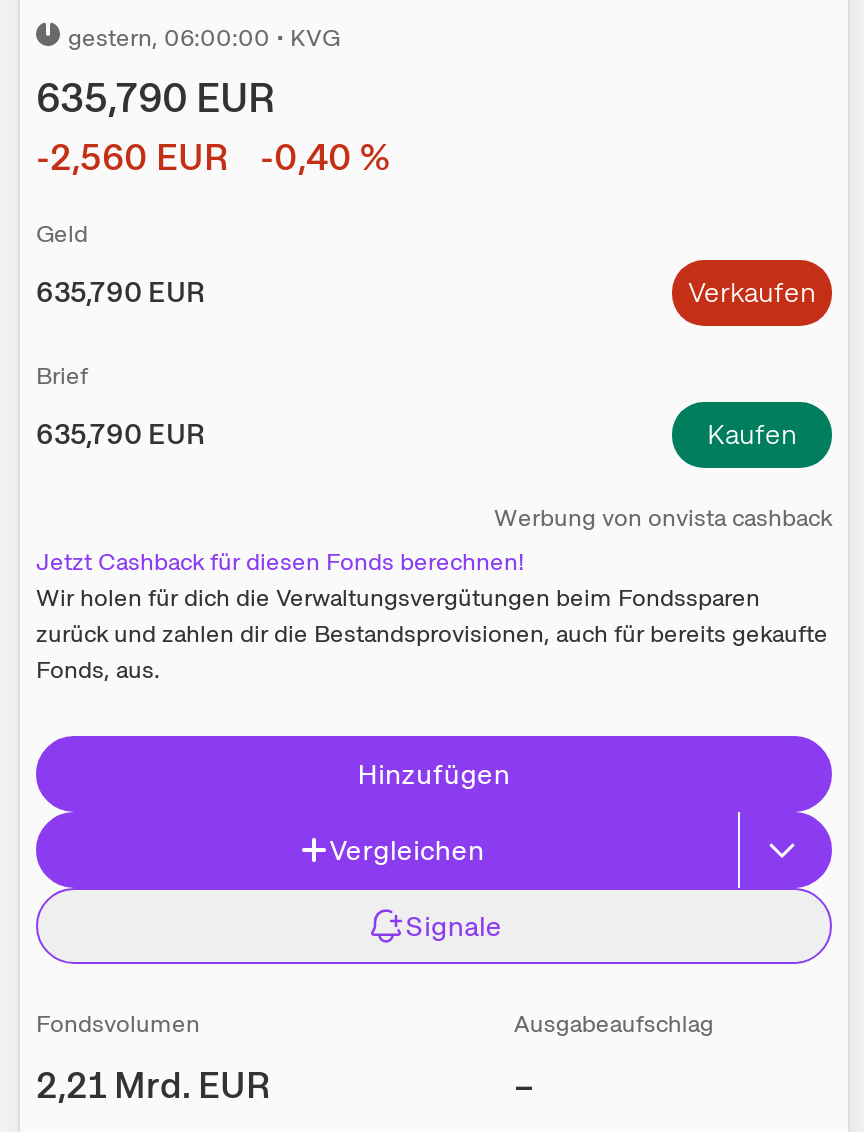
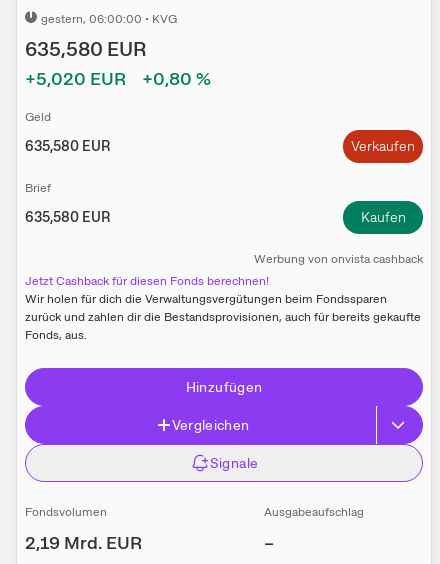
[36,72,276,124] 635,790 EUR -> [25,36,147,62] 635,580 EUR
[36,134,228,180] -2,560 EUR -> [25,67,126,90] +5,020 EUR
[260,134,390,180] -0,40 % -> [142,67,211,90] +0,80 %
[36,274,204,310] 635,790 EUR -> [25,137,110,155] 635,580 EUR
[36,416,204,452] 635,790 EUR -> [25,208,110,226] 635,580 EUR
[36,1062,270,1108] 2,21 Mrd. EUR -> [25,531,142,554] 2,19 Mrd. EUR

